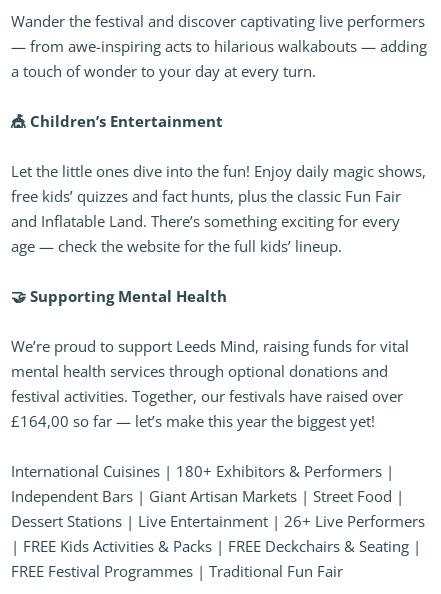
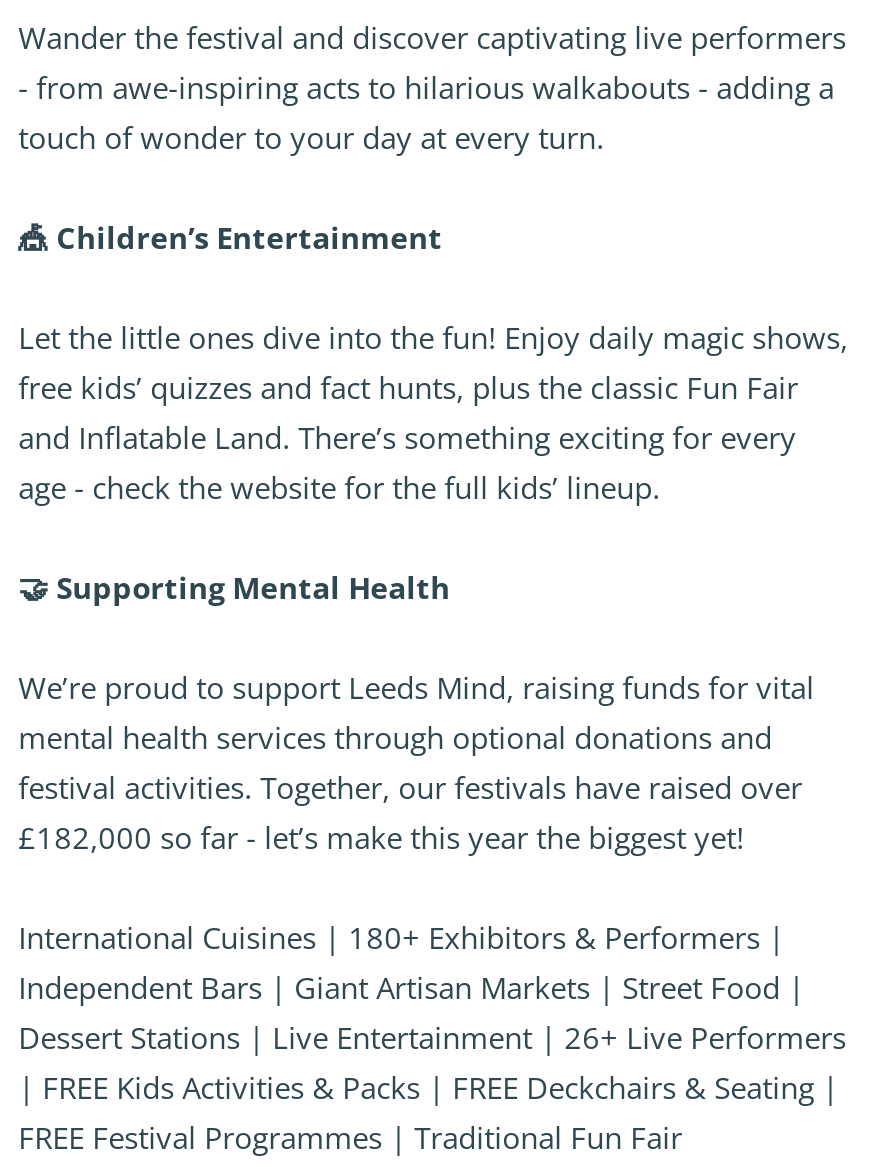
[11,36,427,81] — from awe-inspiring acts to hilarious walkabouts — adding | a touch of wonder to your day at every turn. -> [18,67,834,157] - from awe-inspiring acts to hilarious walkabouts - adding a | touch of wonder to your day at every turn.
[11,236,342,256] age — check the website for the full kids’ lineup. -> [18,467,660,507] age - check the website for the full kids’ lineup.
[11,411,375,431] £164,00 so far — let’s make this year the biggest yet! -> [18,817,744,857] £182,000 so far - let’s make this year the biggest yet!

